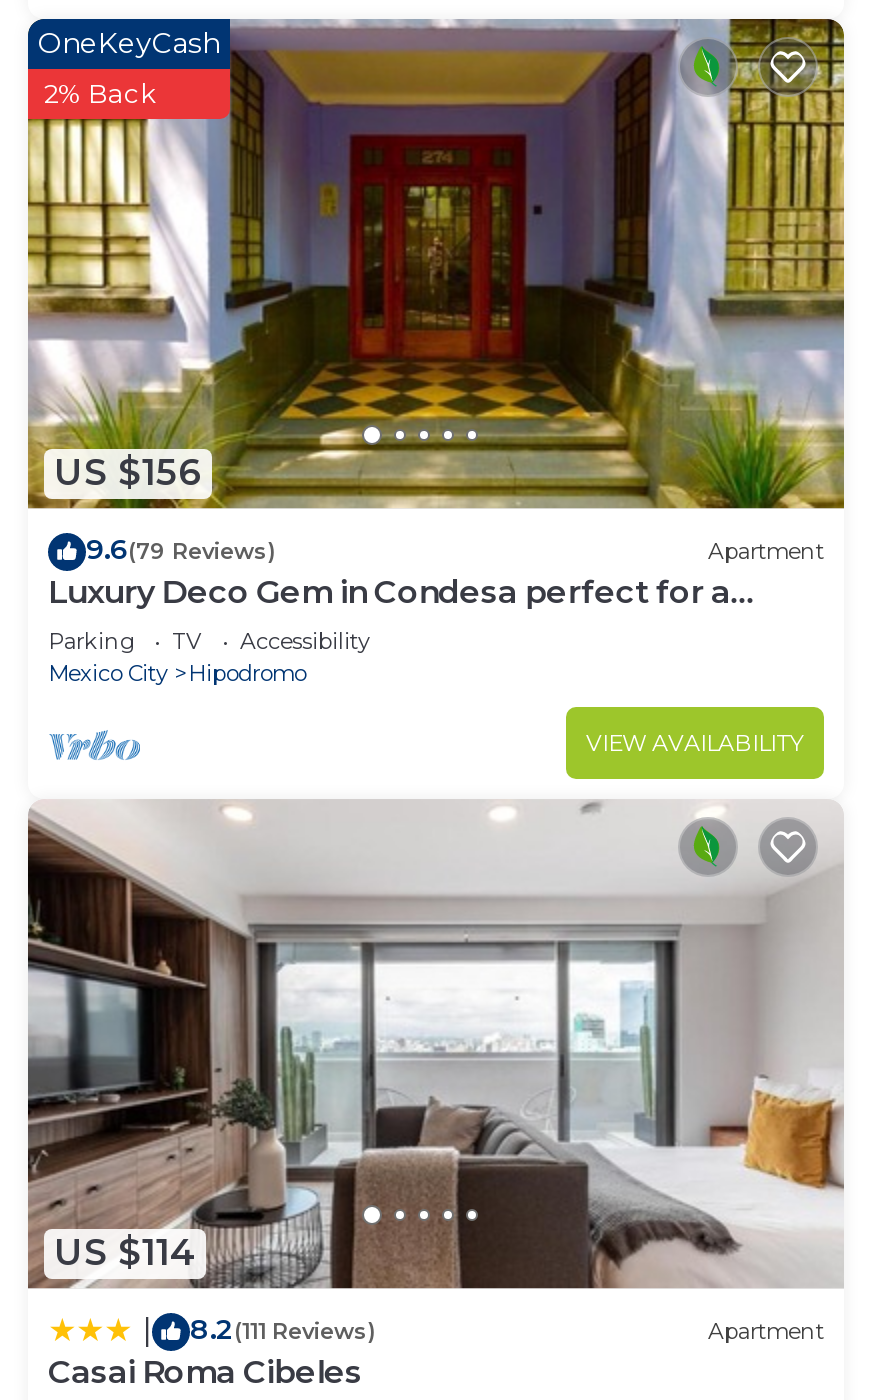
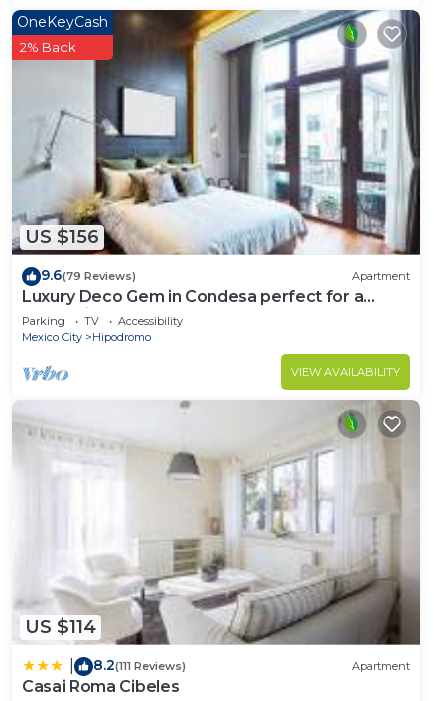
[26,17,846,511] [image] -> [11,9,421,256] [image]
[26,801,844,1289] [image] -> [12,400,421,645] [image]

